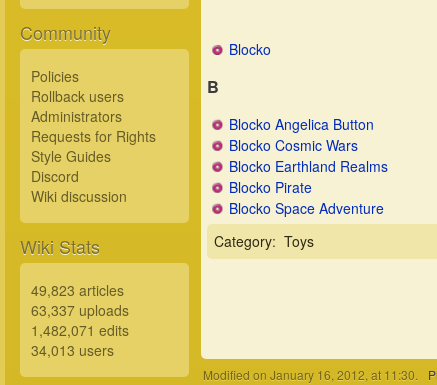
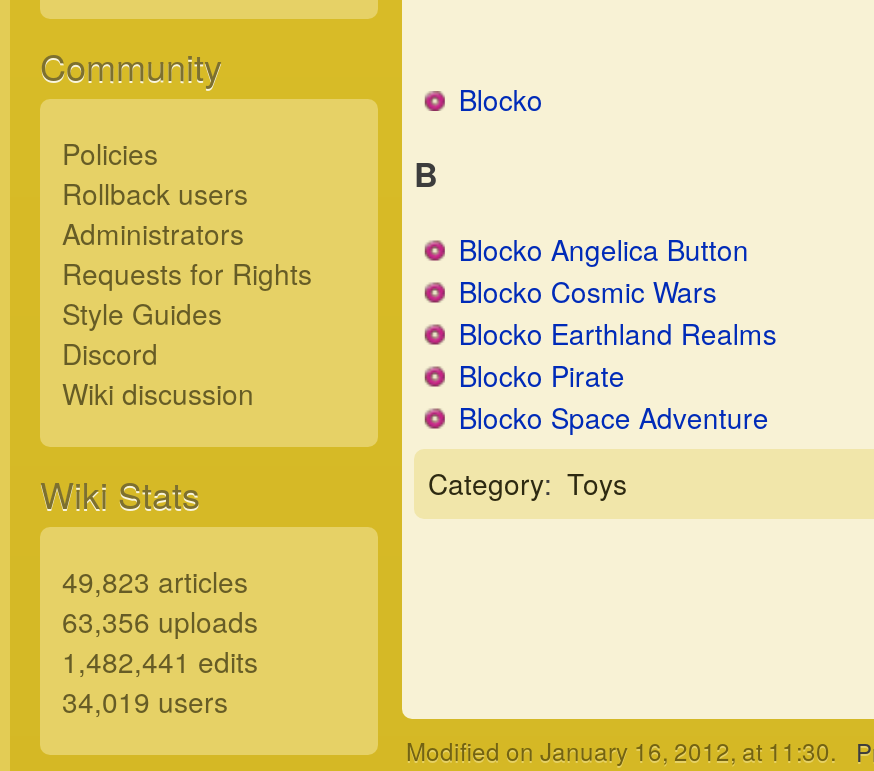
[31,300,129,320] 63,337 uploads -> [62,601,258,641] 63,356 uploads
[31,320,129,340] 1,482,071 edits -> [62,641,258,681] 1,482,441 edits
[31,340,114,360] 34,013 users -> [62,681,228,721] 34,019 users

